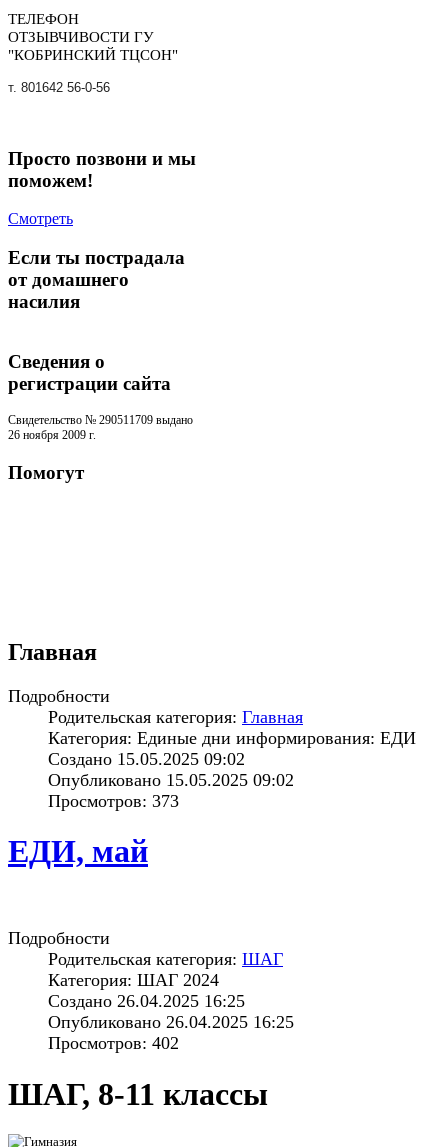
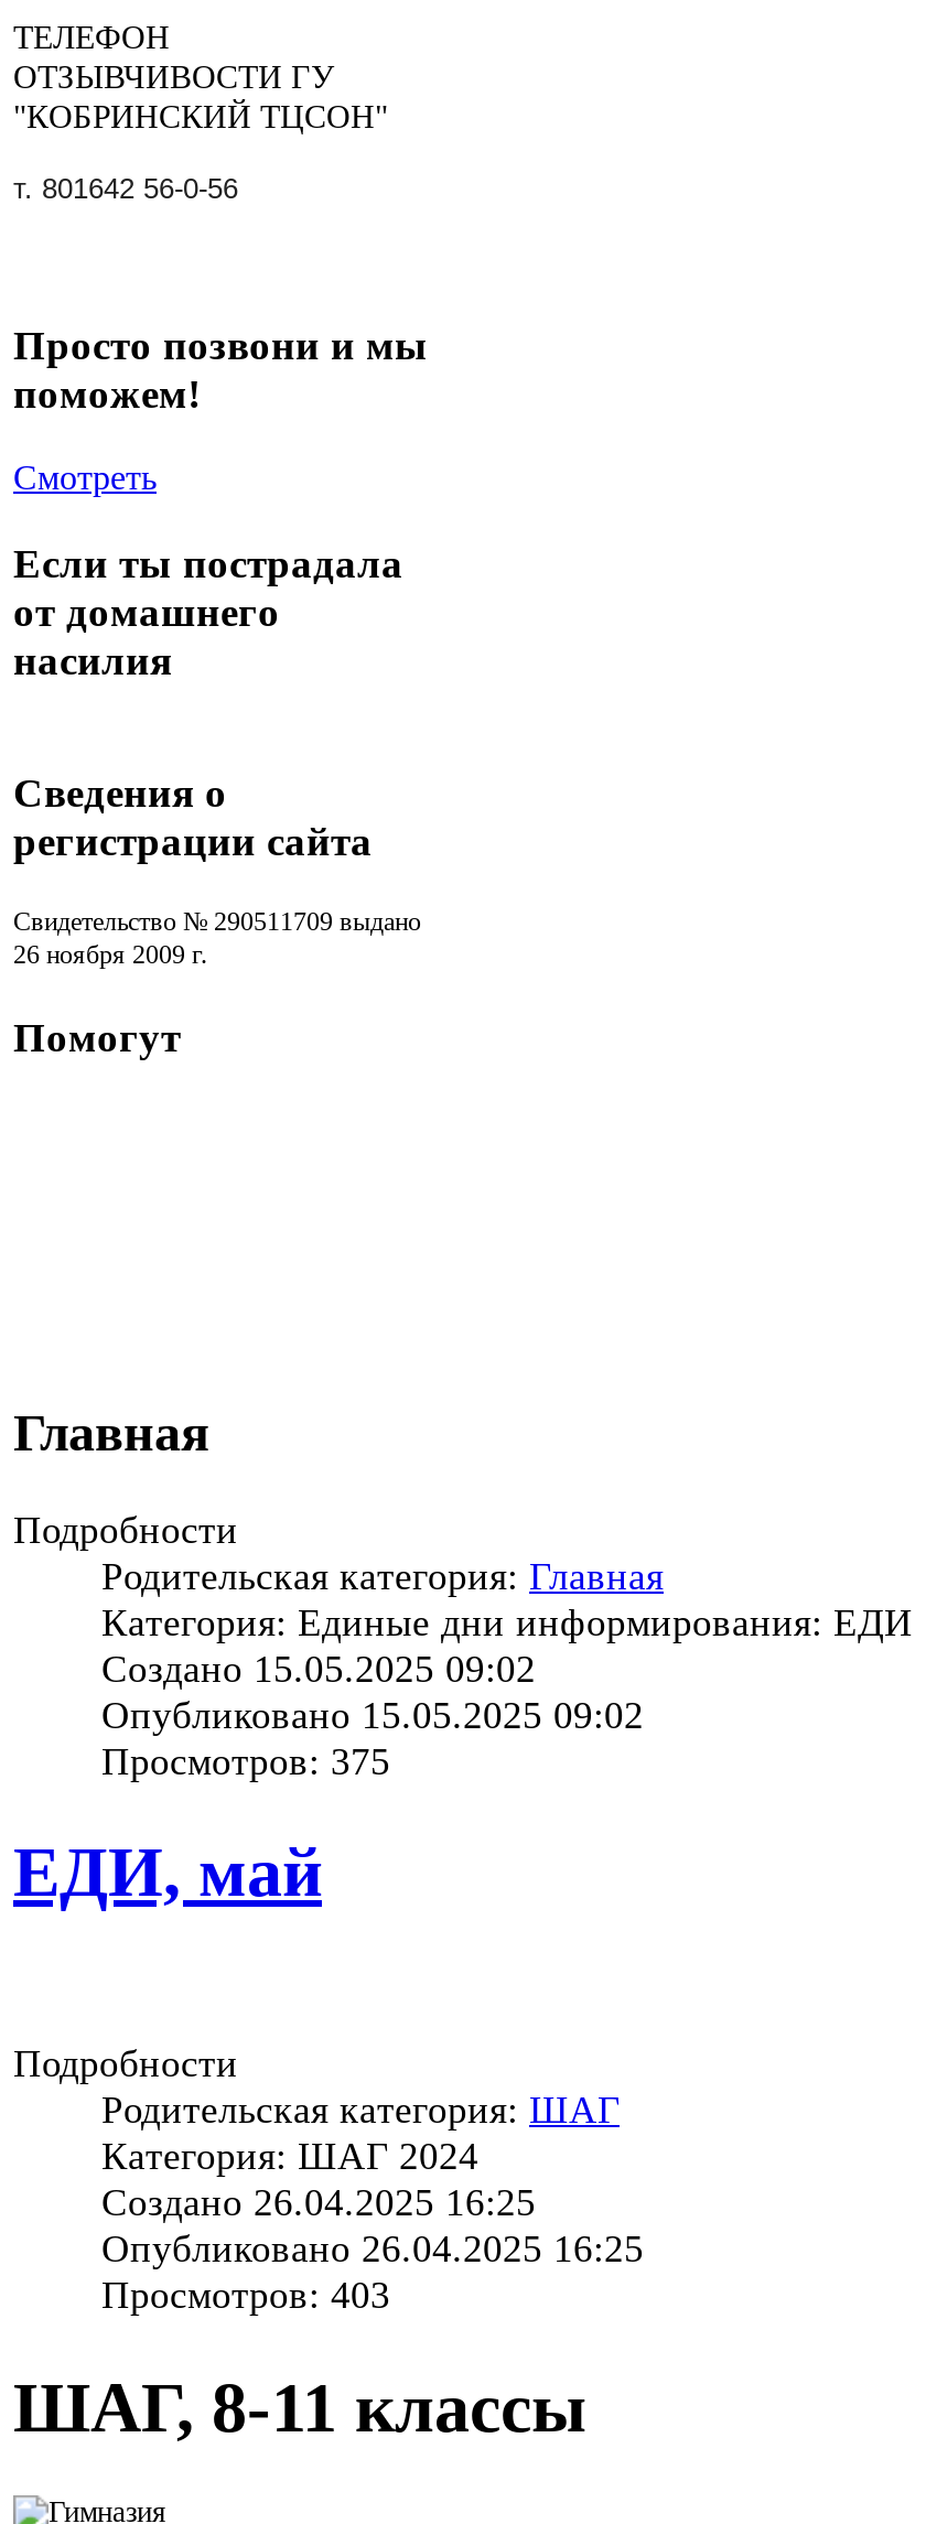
[48,791,179,811] Просмотров: 373 -> [101,1738,390,1782] Просмотров: 375
[48,1033,179,1053] Просмотров: 402 -> [101,2274,390,2318] Просмотров: 403

